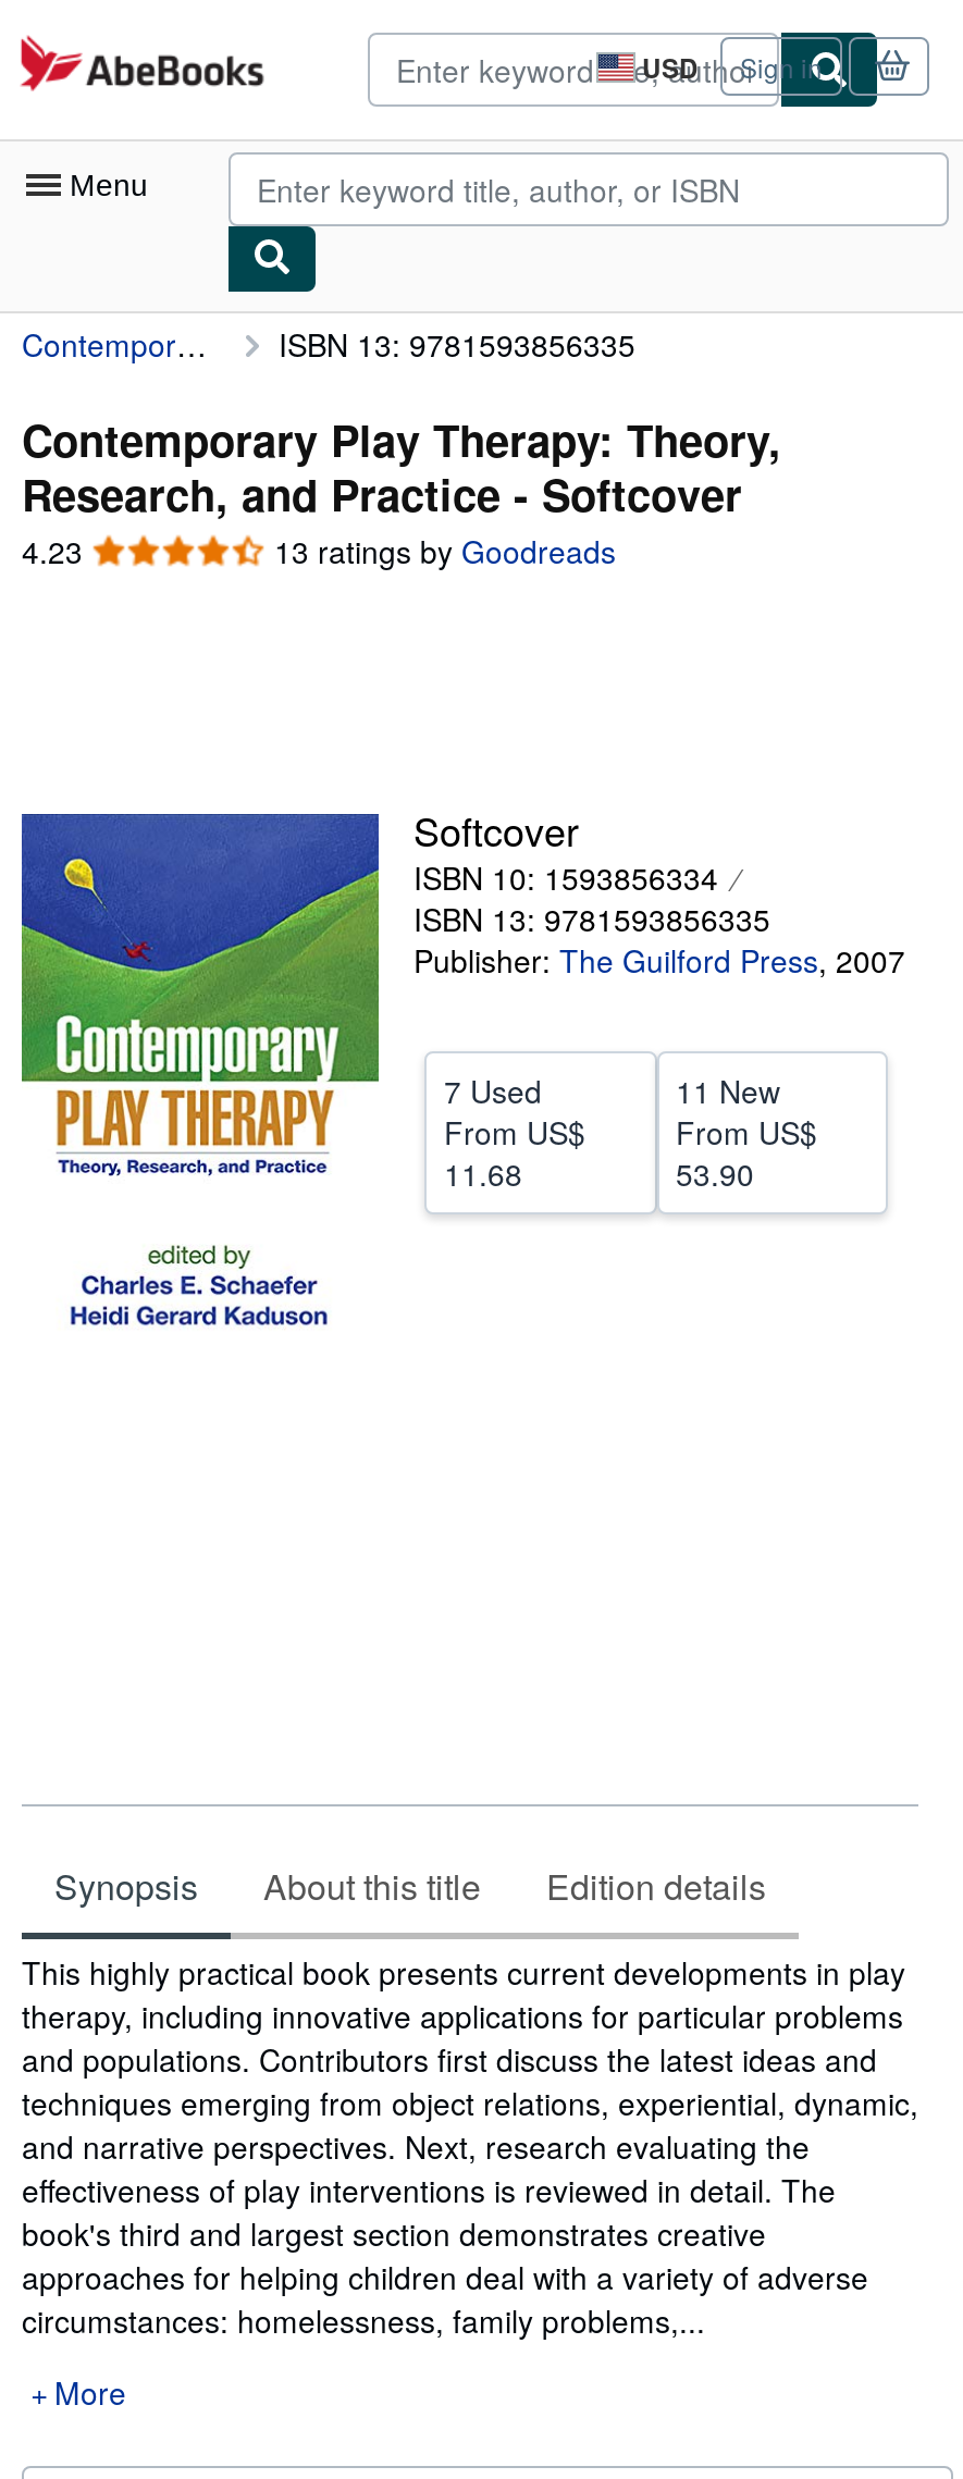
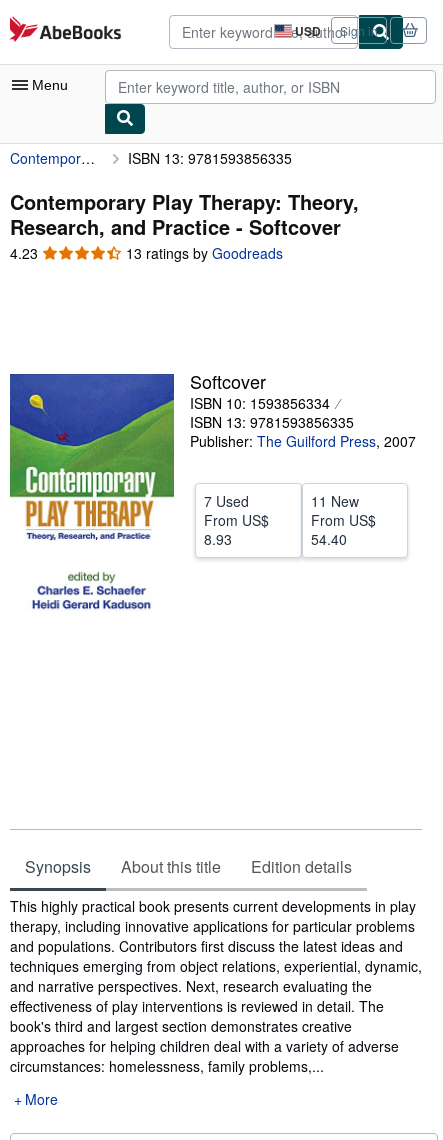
[444,1151,522,1195] 11.68 -> [204,529,232,549] 8.93
[676,1151,754,1195] 53.90 -> [310,529,346,549] 54.40

